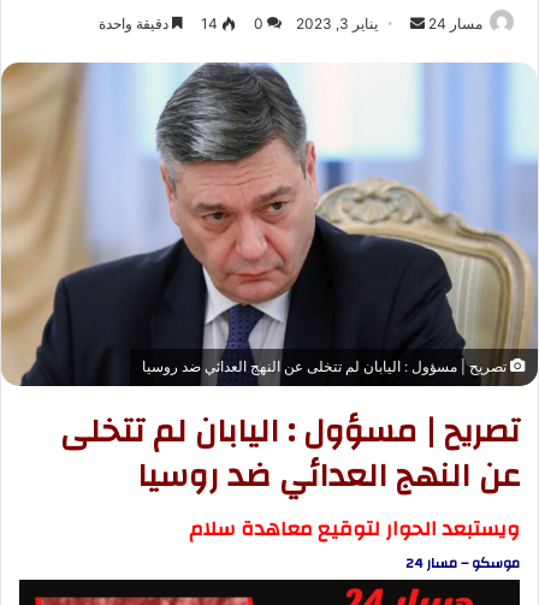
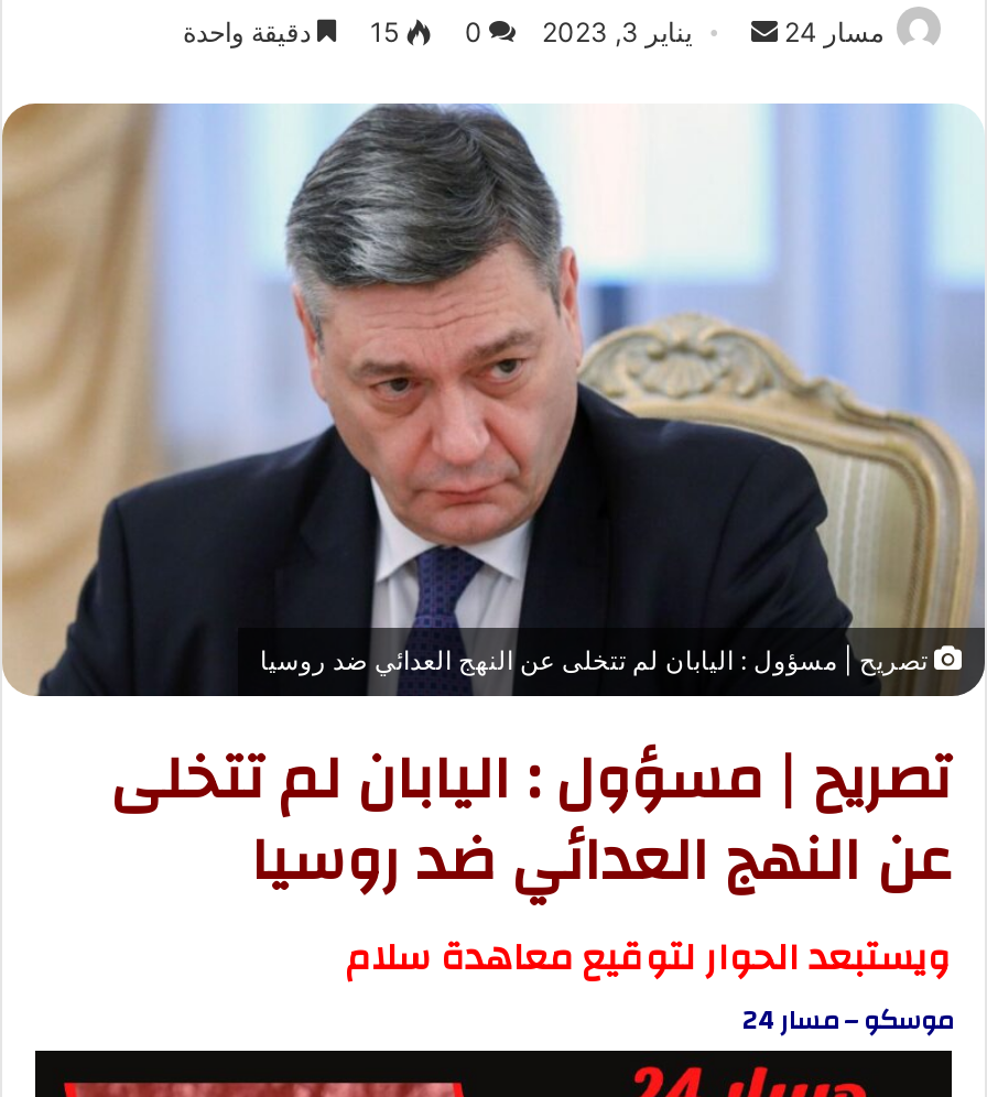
[99,14,263,32] 0 14 دقيقة واحدة -> [183,15,482,48] 0 15 دقيقة واحدة

